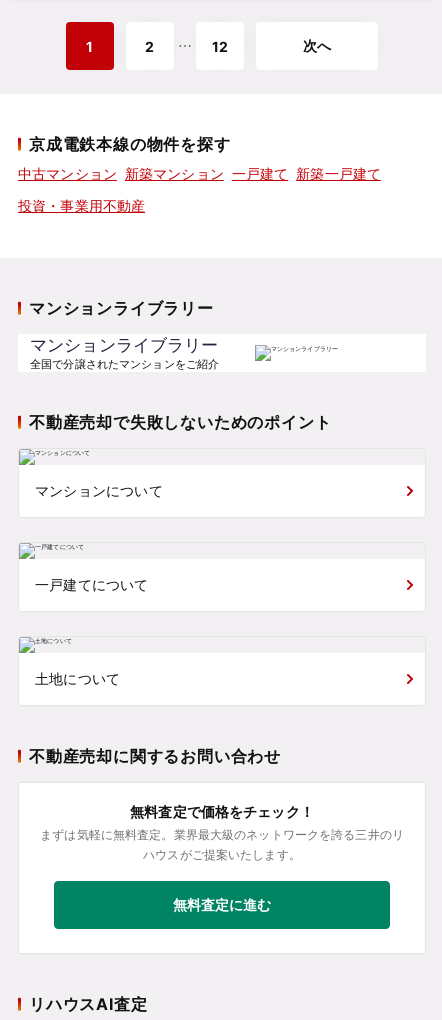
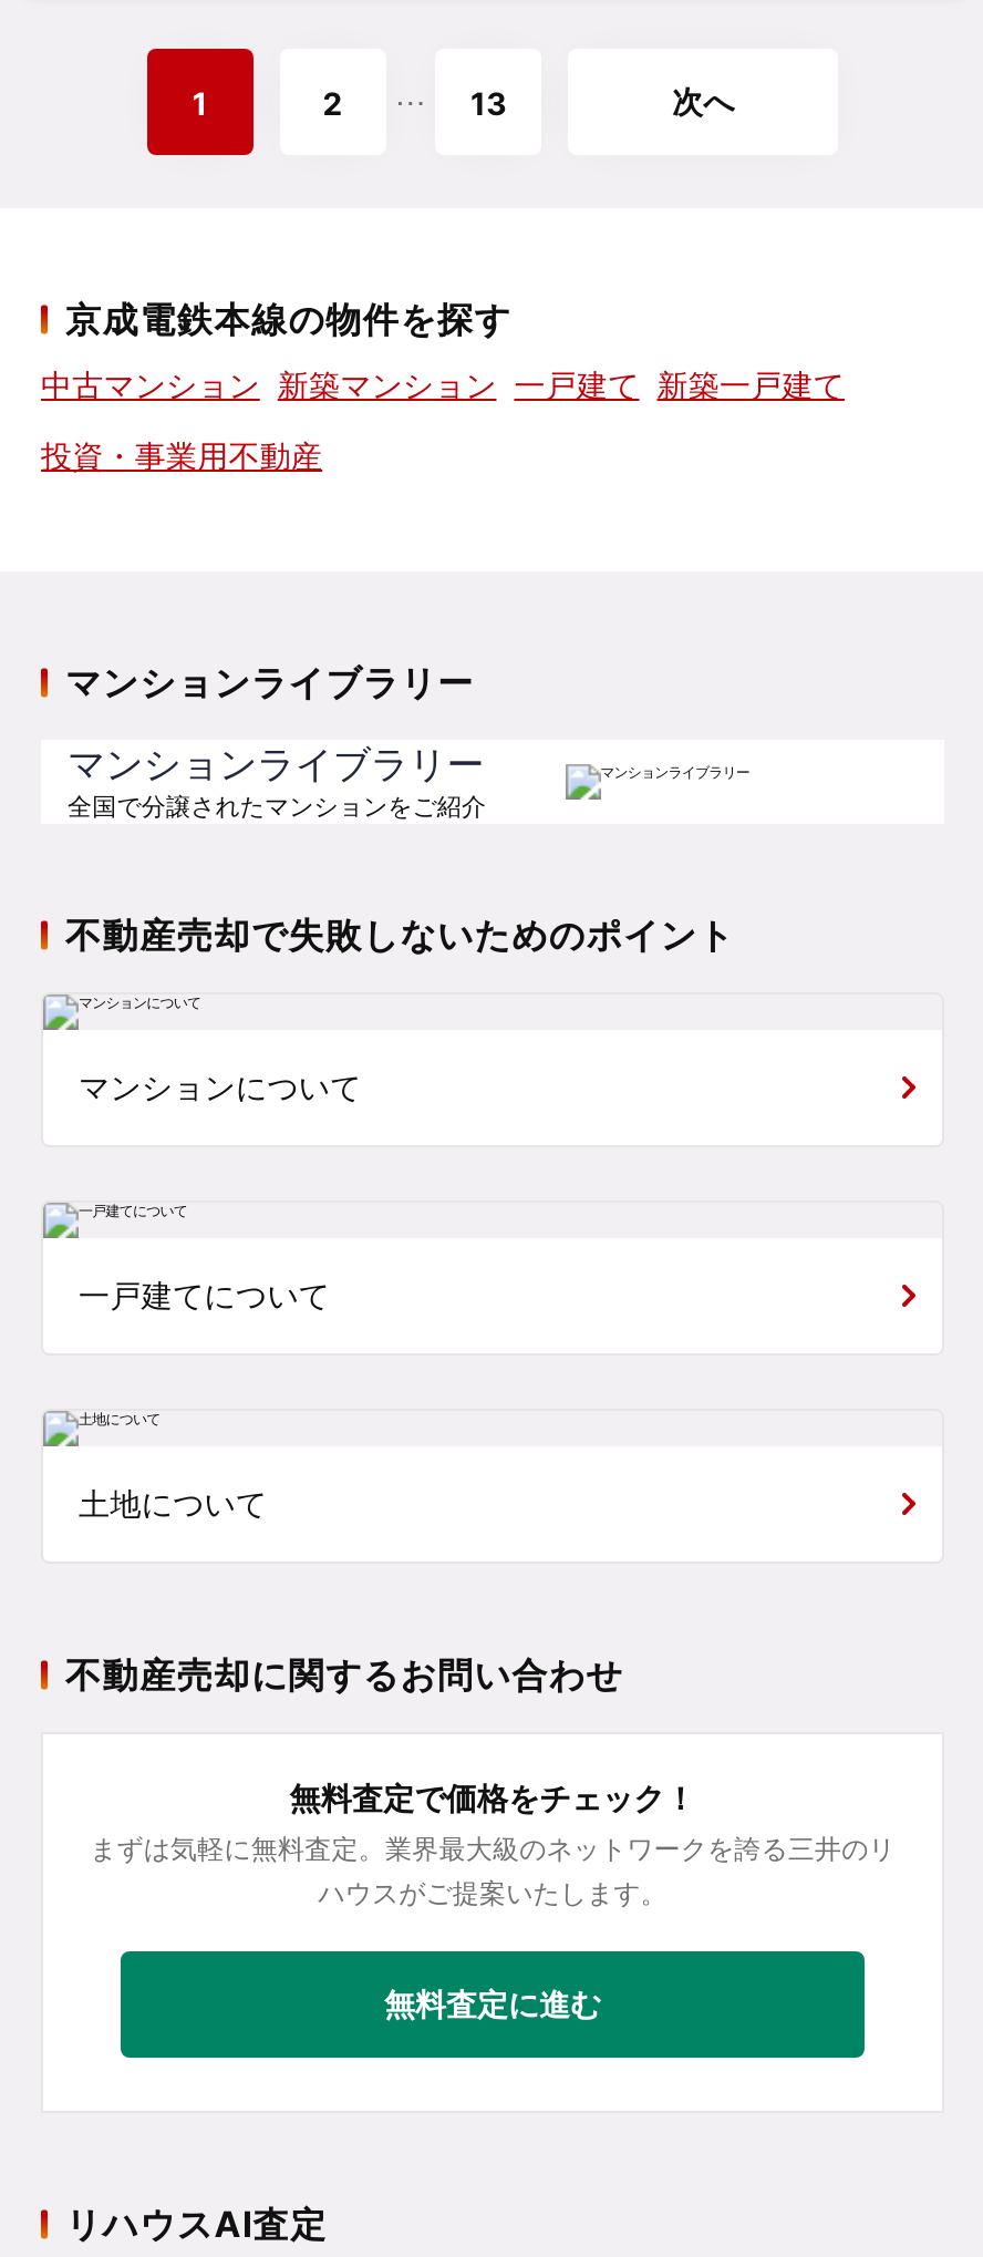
[212,37,228,54] 12 -> [470,83,507,121] 13

